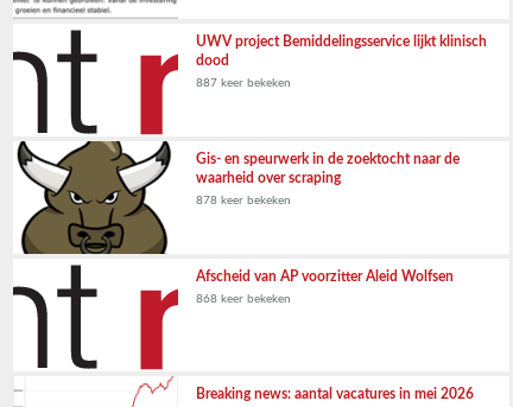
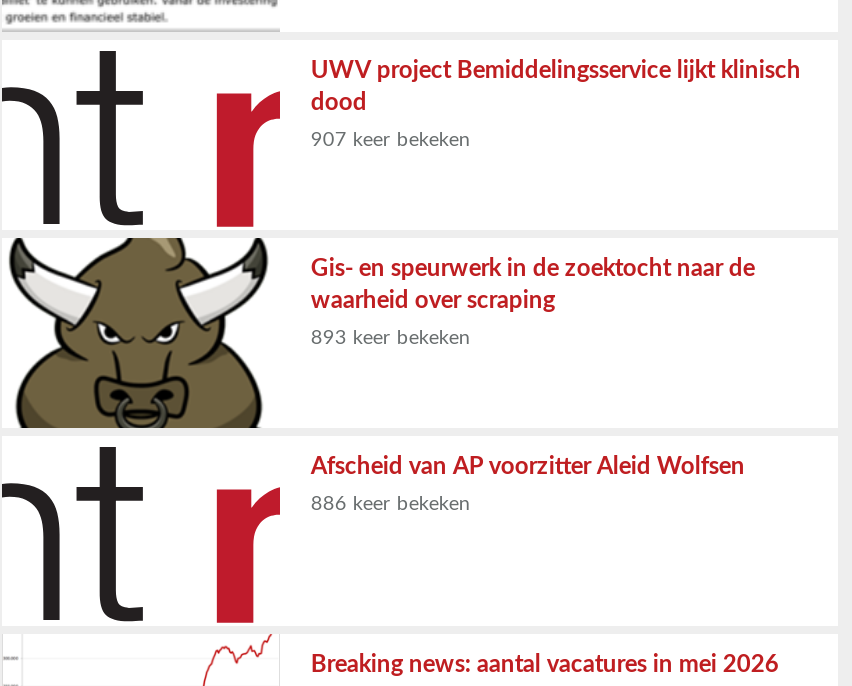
[196,77,291,89] 887 keer bekeken -> [311,130,471,150] 907 keer bekeken
[196,195,291,206] 878 keer bekeken -> [311,328,471,348] 893 keer bekeken
[196,293,291,305] 868 keer bekeken -> [311,494,471,514] 886 keer bekeken

